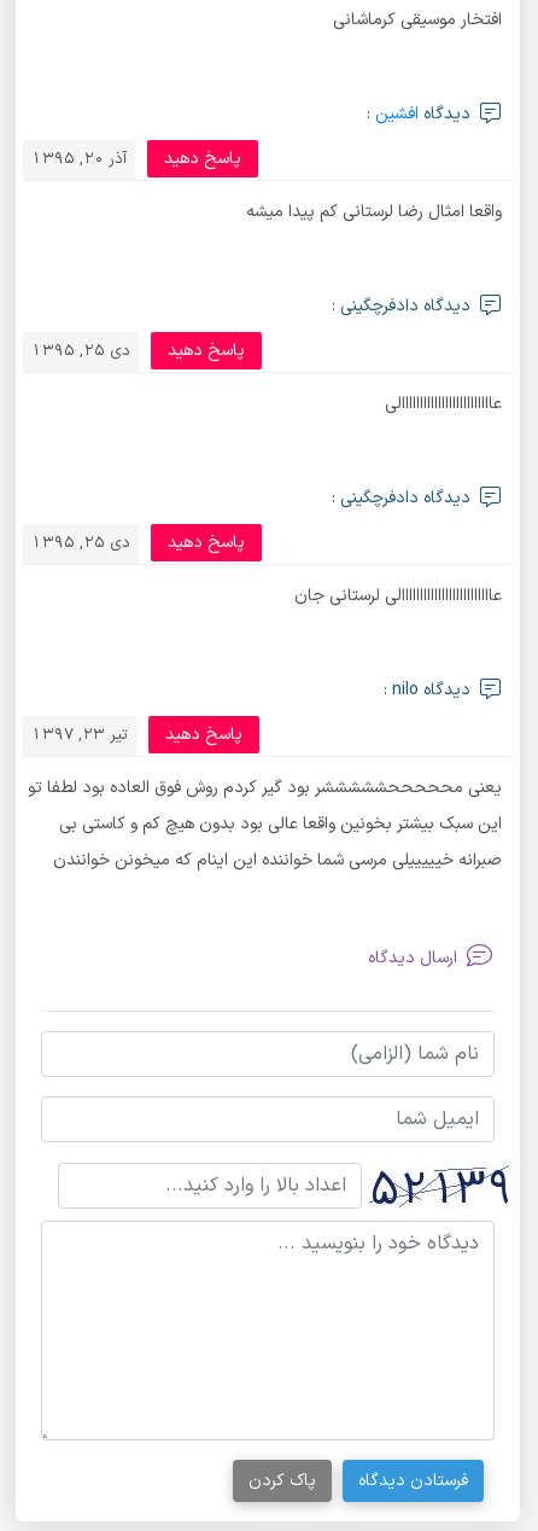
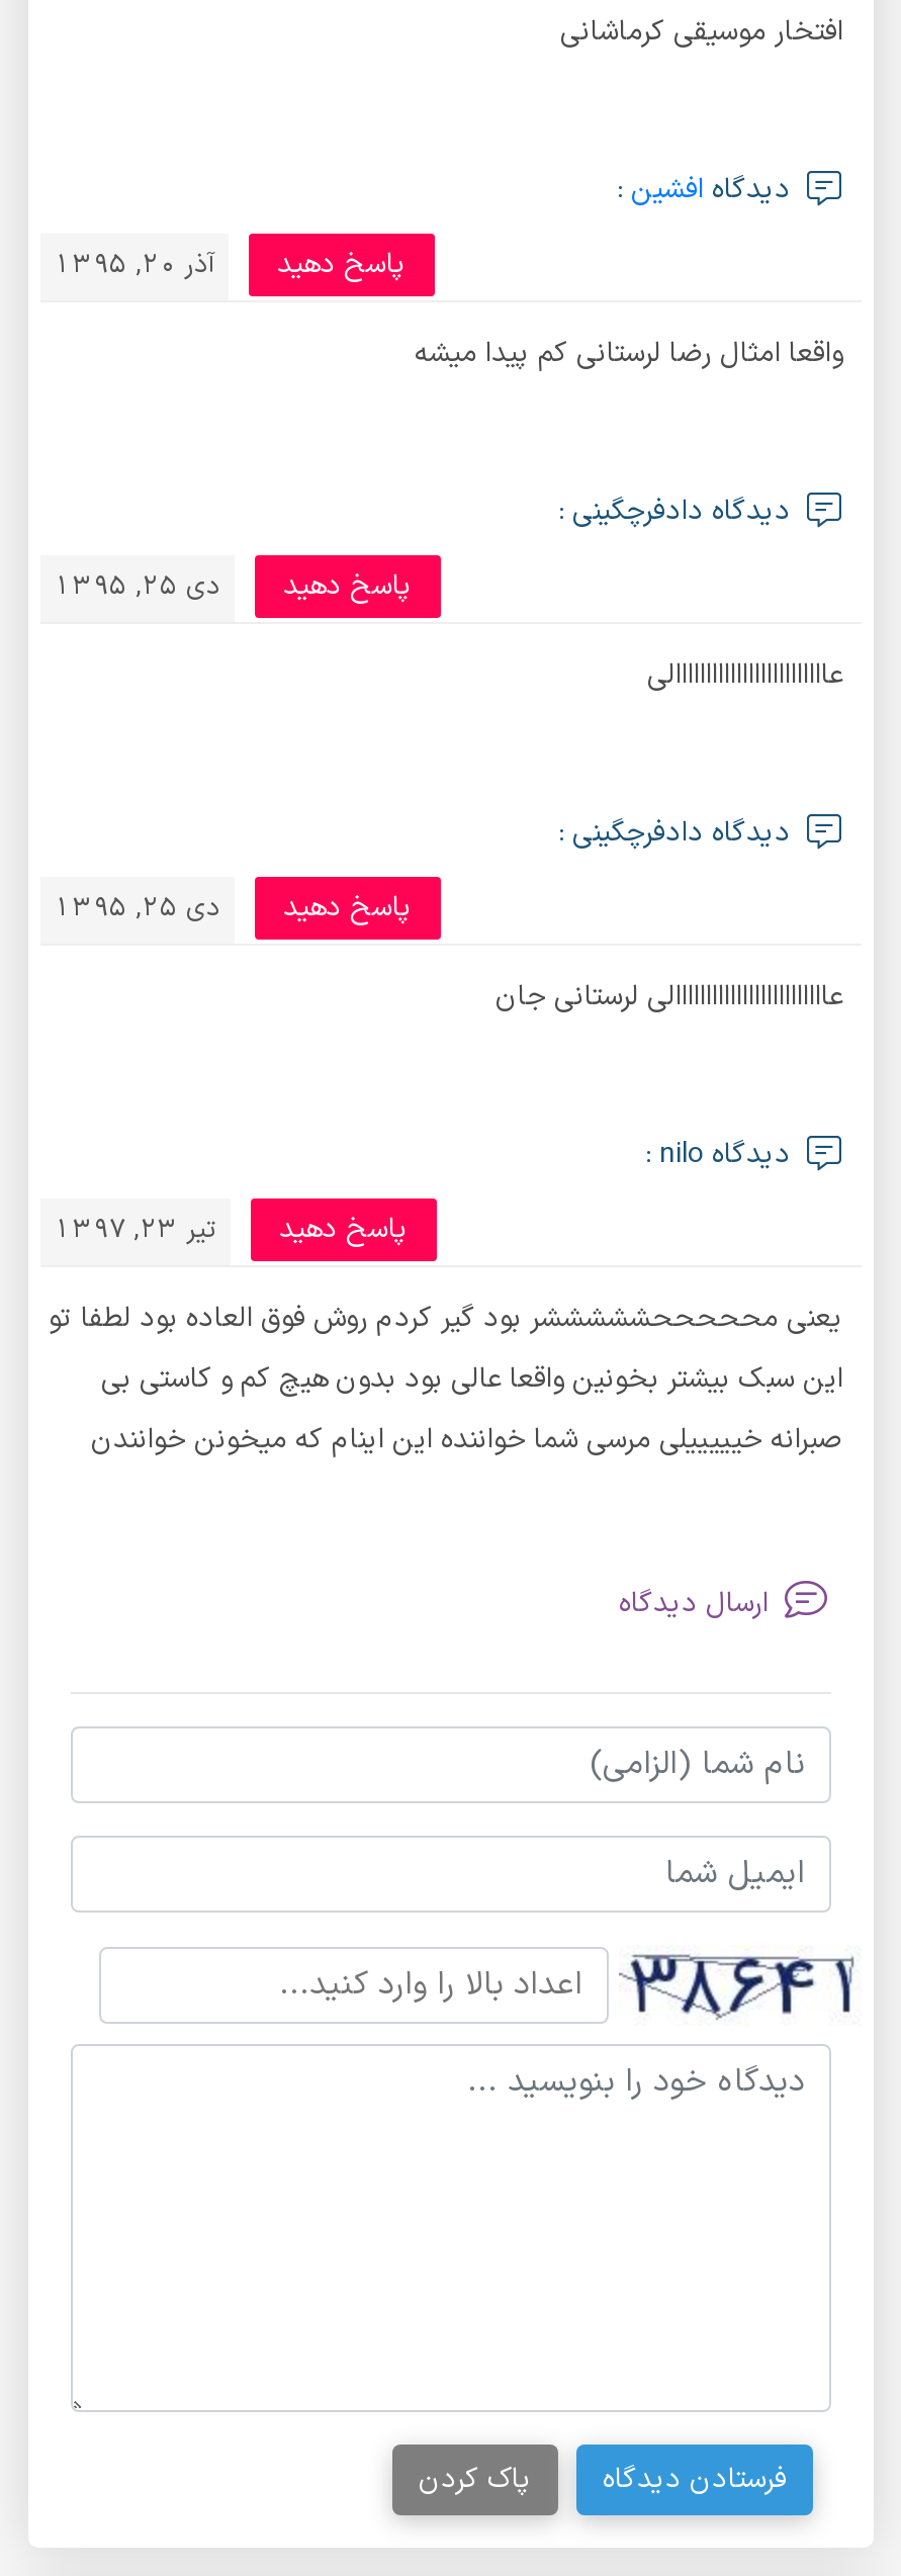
[369,1165,509,1207] [image] -> [619,1953,855,2020] [image]

